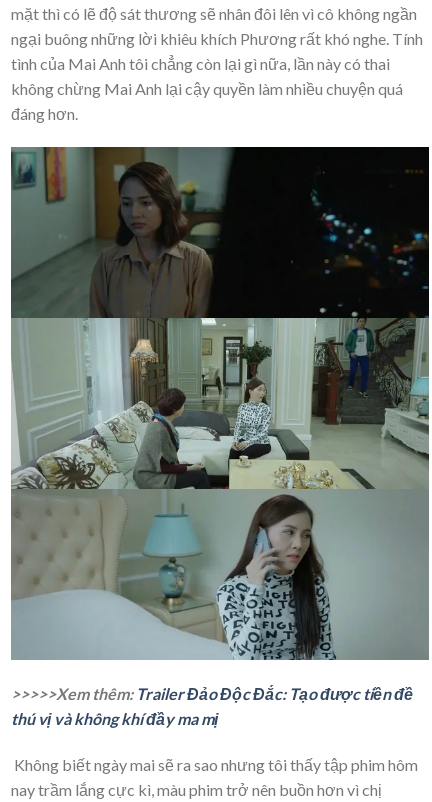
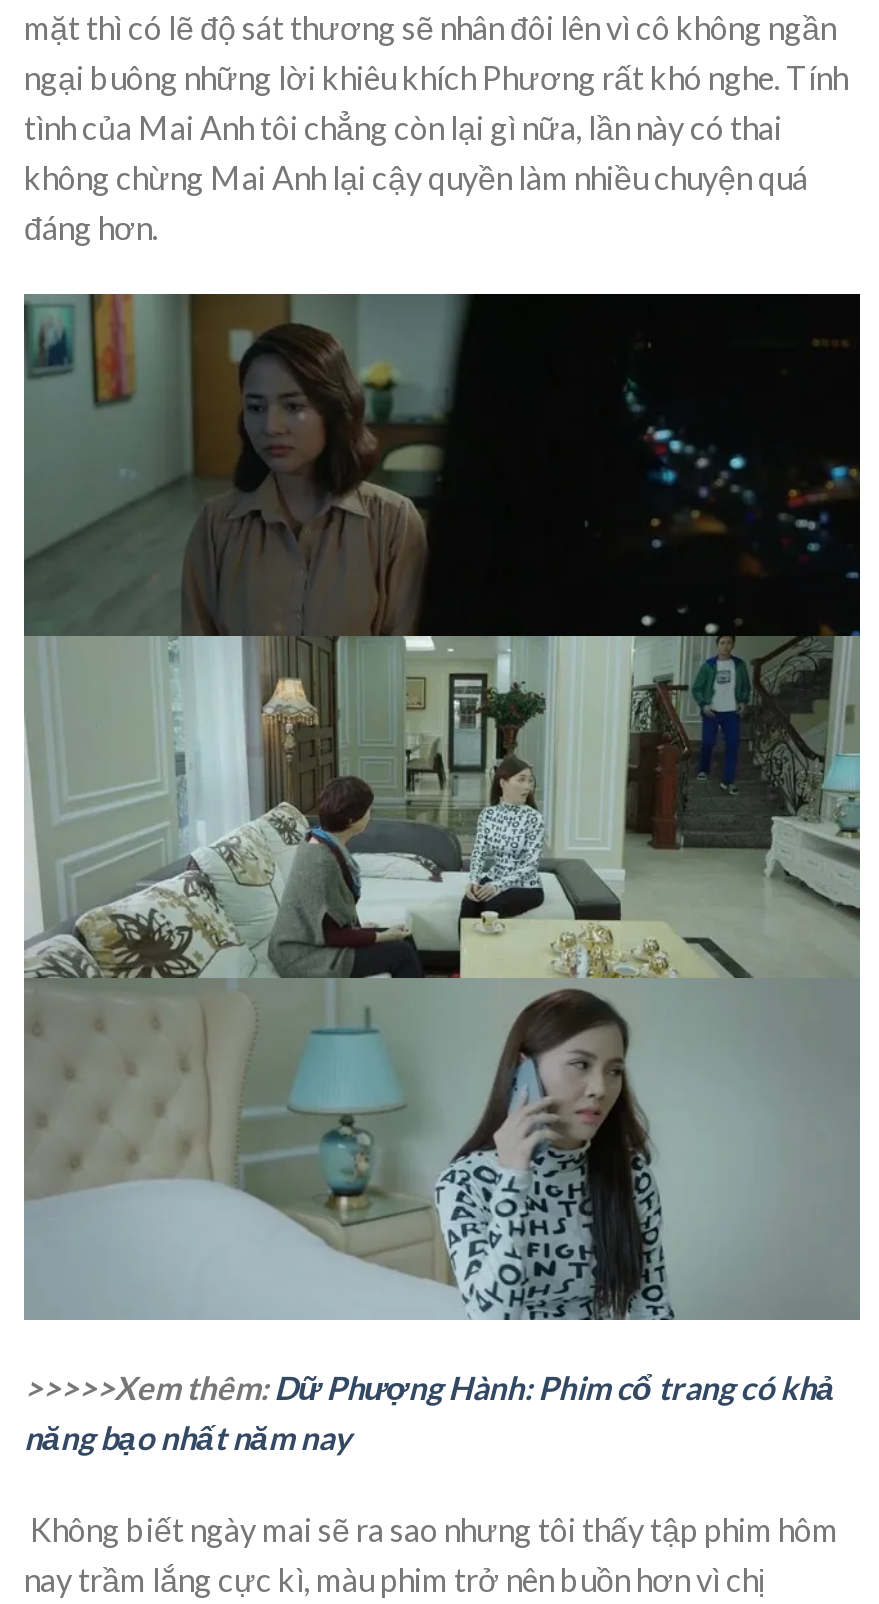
[11,684,413,728] >>>>>Xem thêm: Trailer Đảo Độc Đắc: Tạo được tiền đề | thú vị và không khí đầy ma mị -> [24,1368,834,1456] >>>>>Xem thêm: Dữ Phượng Hành: Phim cổ trang có khả | năng bạo nhất năm nay

